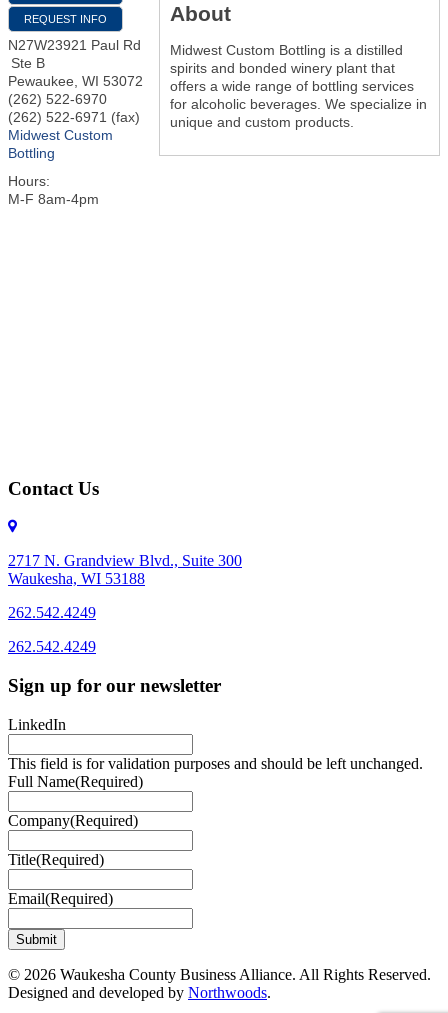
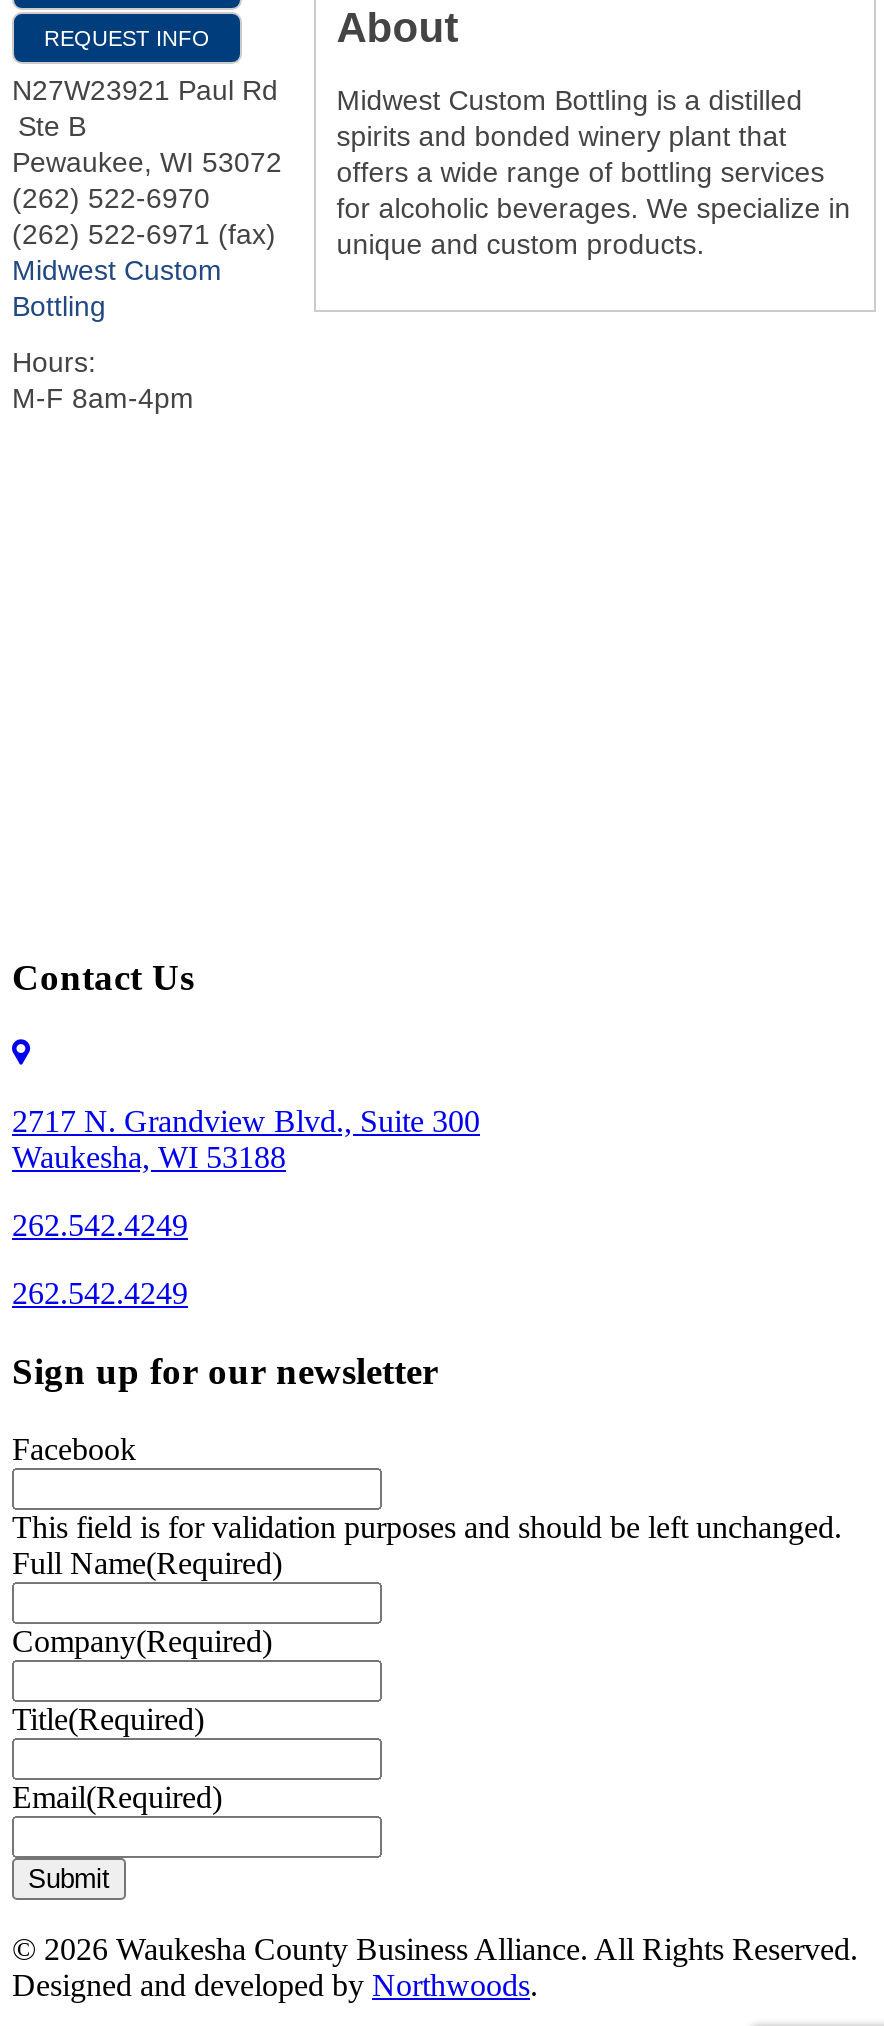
[8,716,66,733] LinkedIn -> [12,1431,136,1465] Facebook

